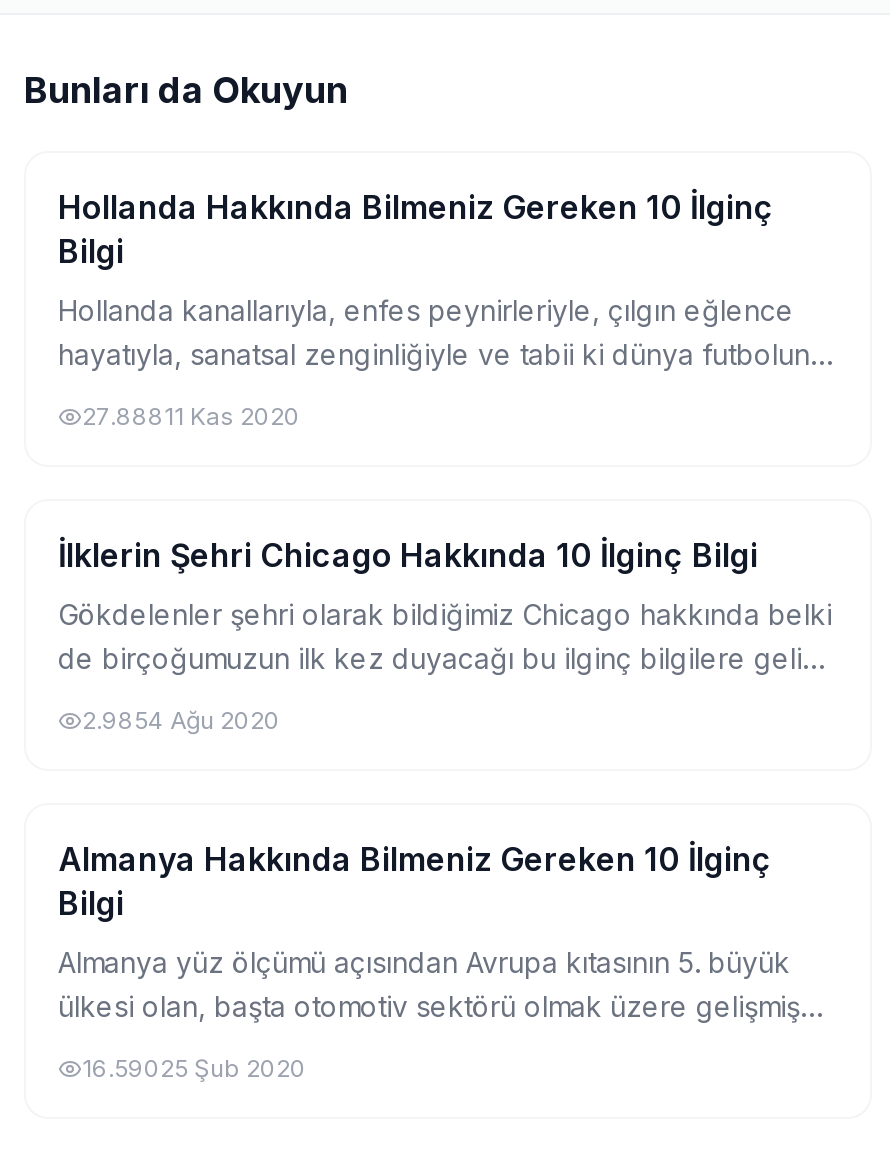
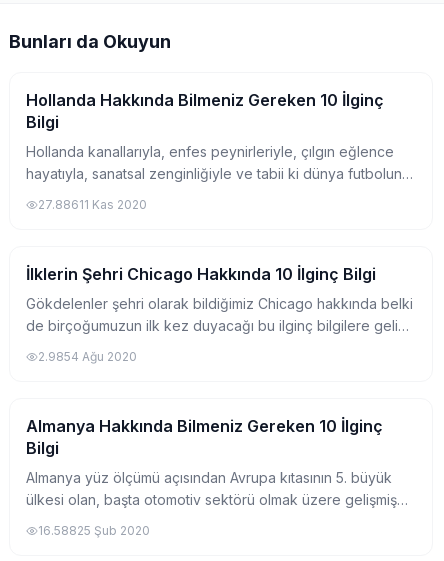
[82,401,300,431] 27.88811 Kas 2020 -> [38,197,147,212] 27.88611 Kas 2020
[82,1053,306,1083] 16.59025 Şub 2020 -> [38,523,150,538] 16.58825 Şub 2020

